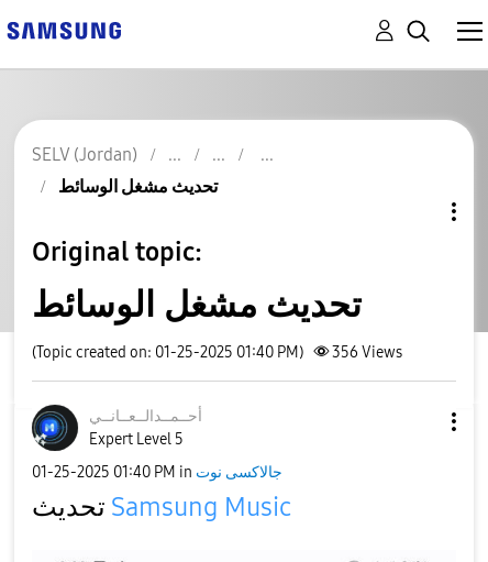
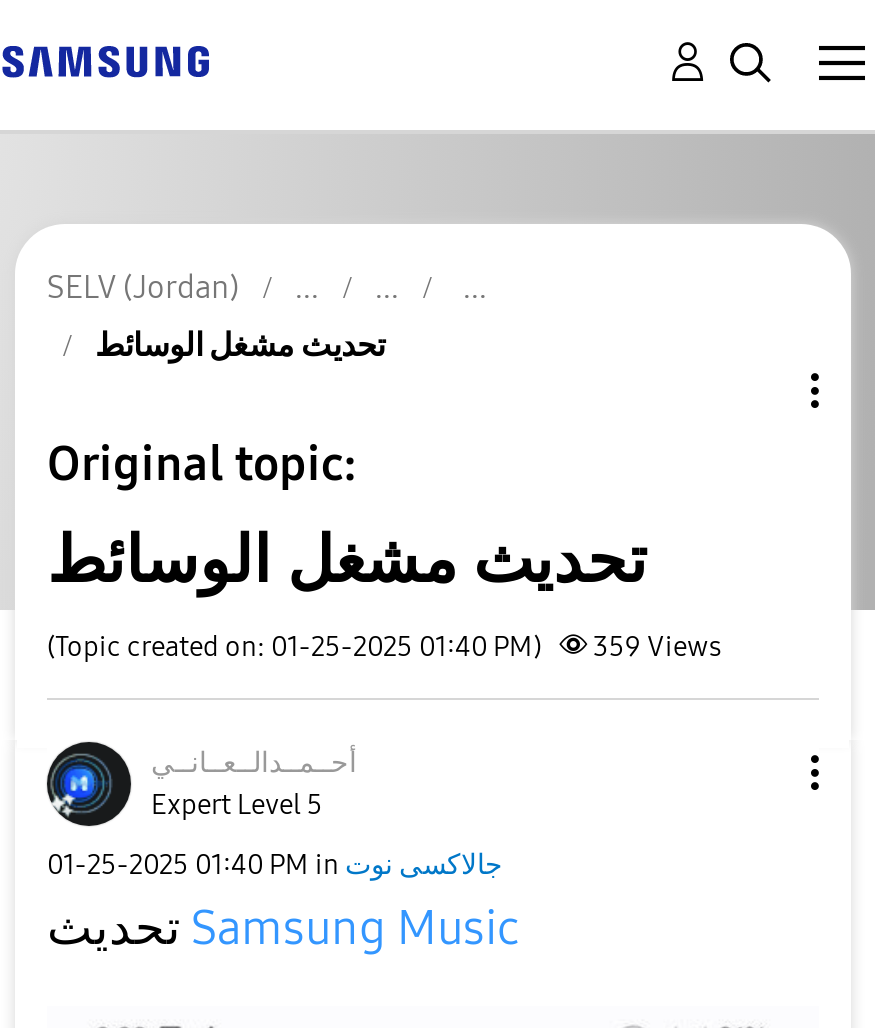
[32,343,402,362] (Topic created on: 01-25-2025 01:40 PM) 356 Views -> [47,630,721,664] (Topic created on: 01-25-2025 01:40 PM) 359 Views

